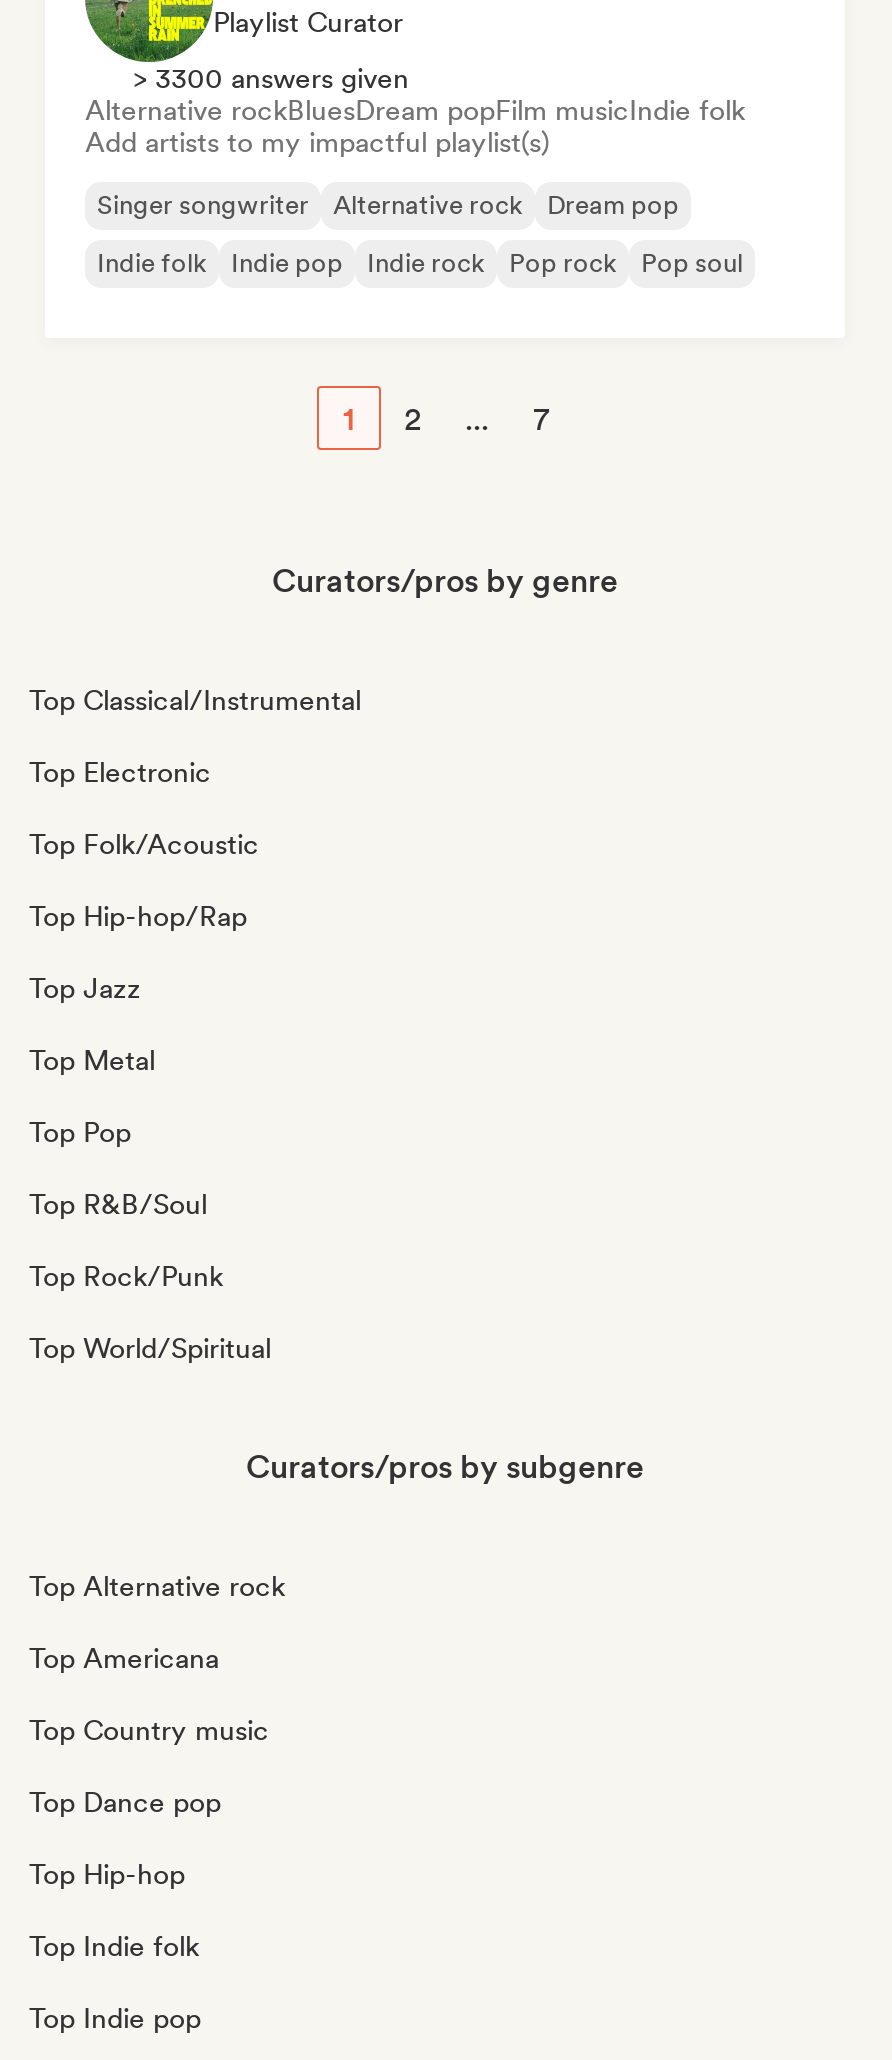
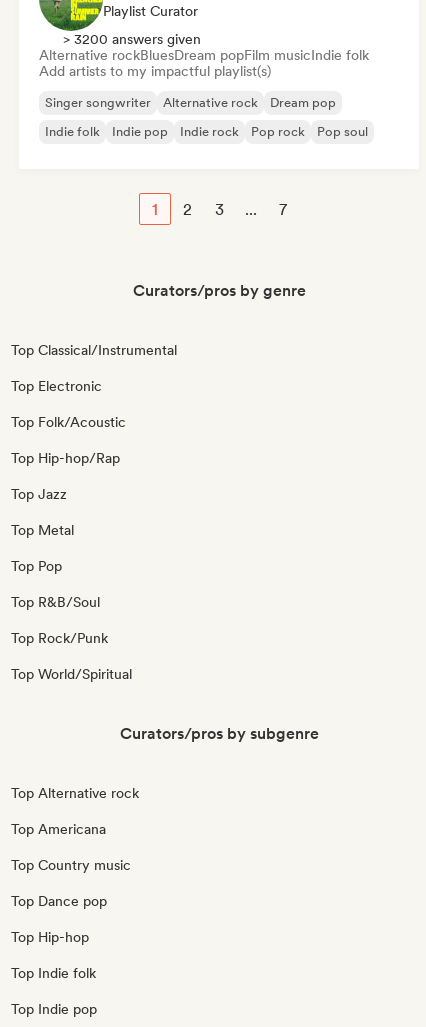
[133,62,409,94] > 3300 answers given -> [63,31,201,47] > 3200 answers given
none -> [214,199,223,218] 3

